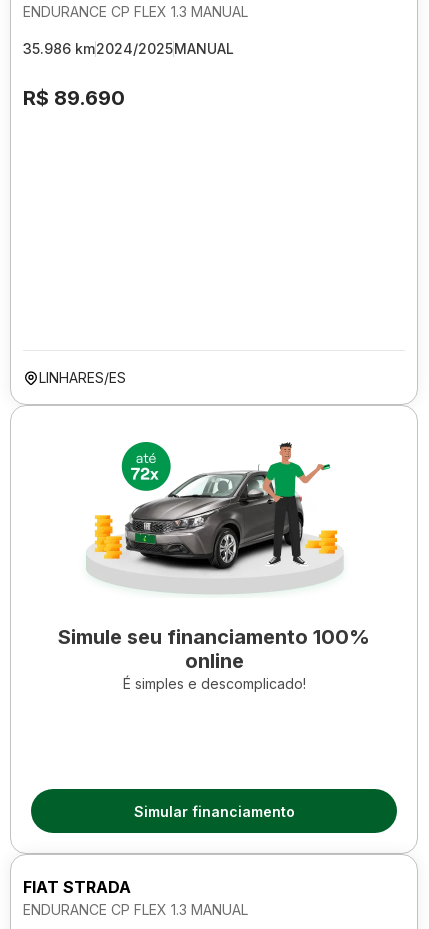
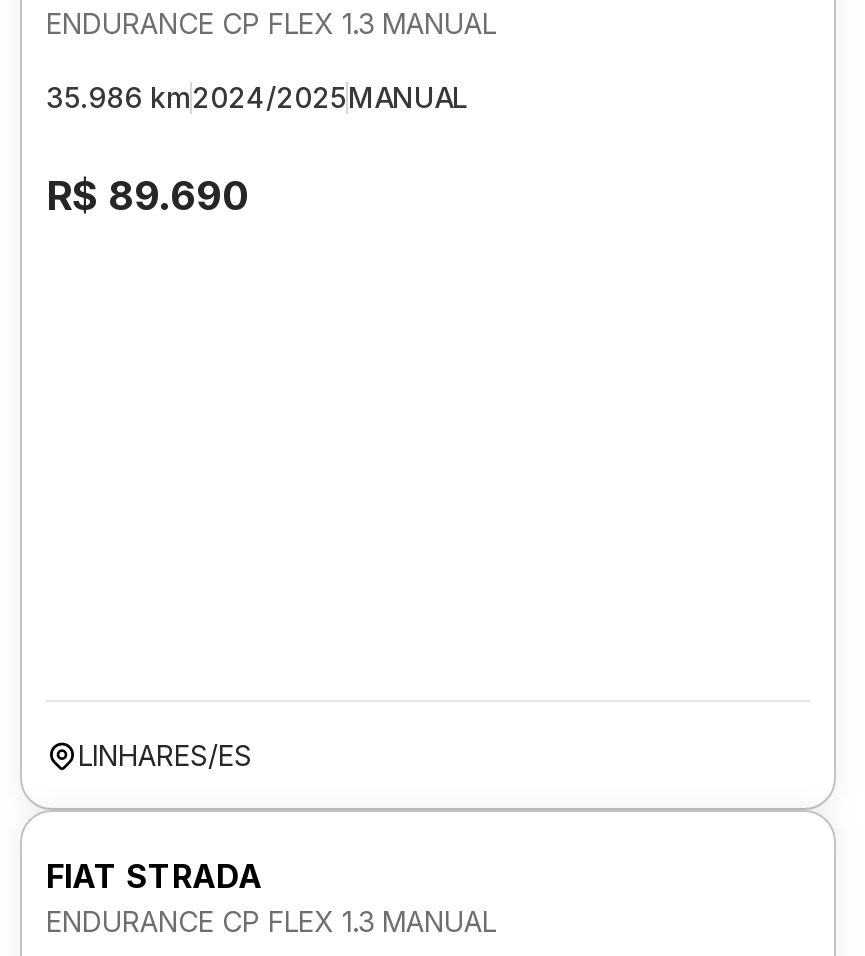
[58,441,370,692] [image] | Simule seu financiamento 100% | online | É simples e descomplicado! -> none
[133,802,294,819] Simular financiamento -> none

